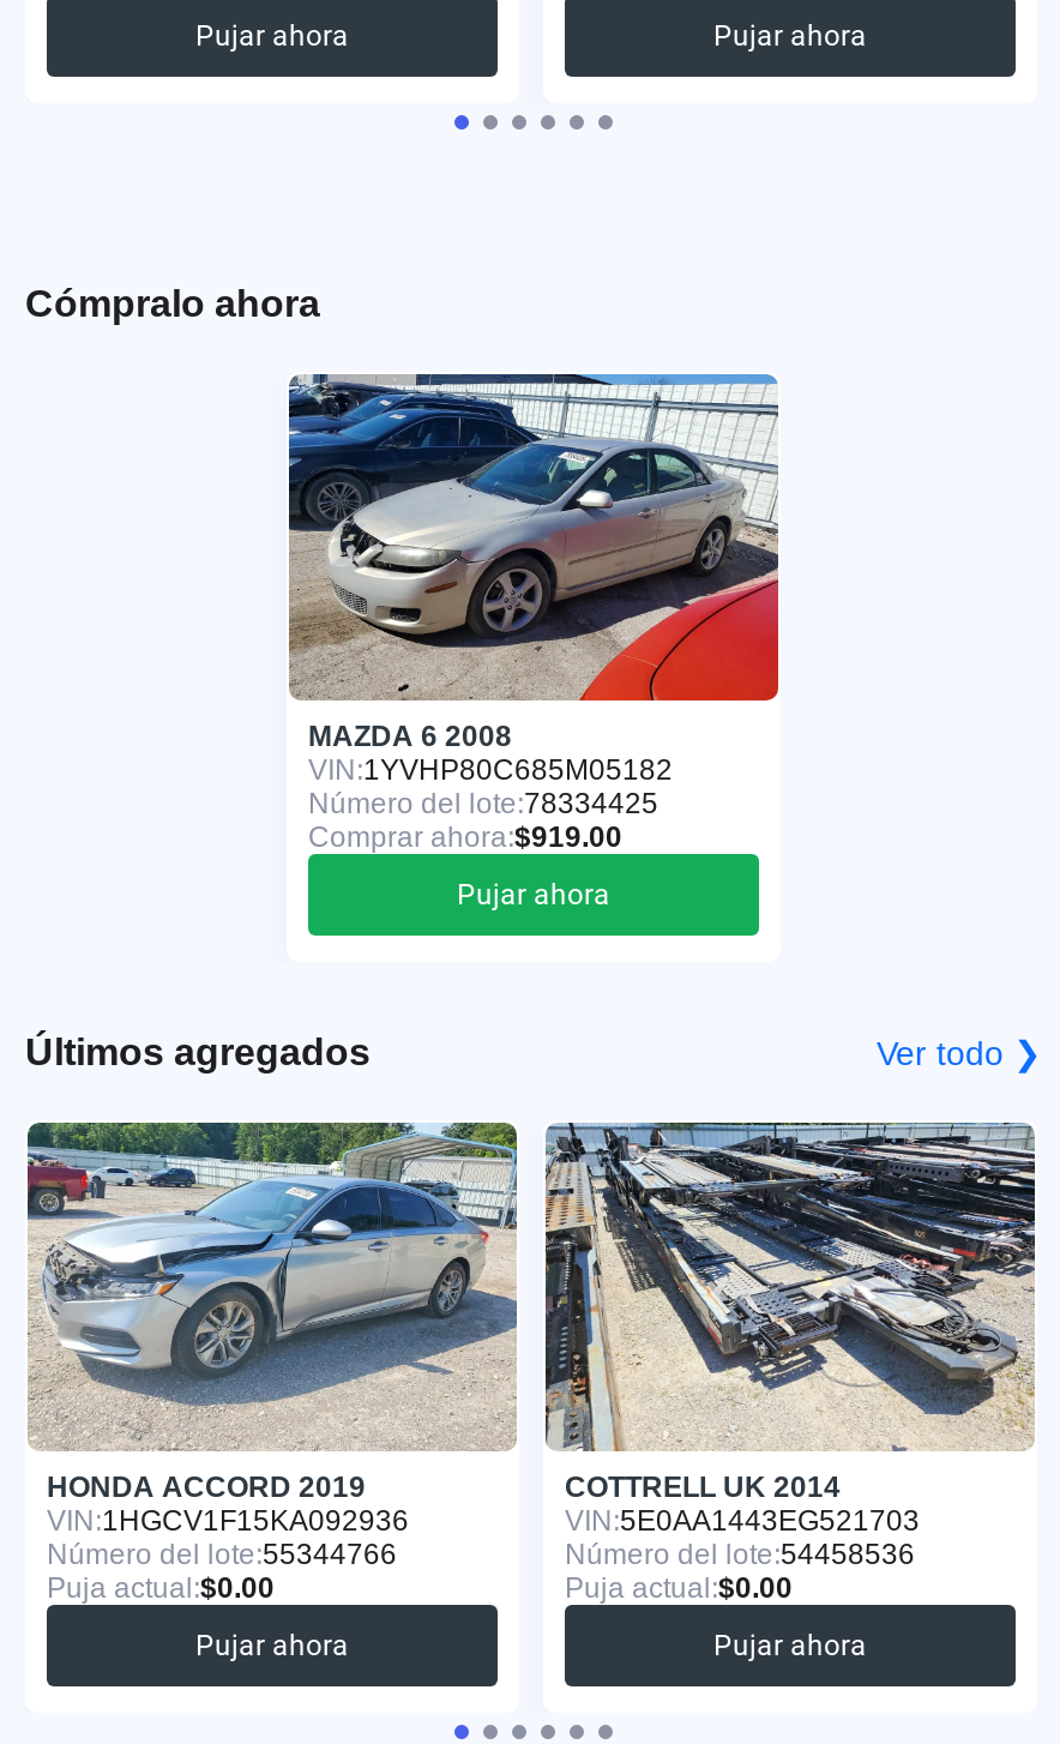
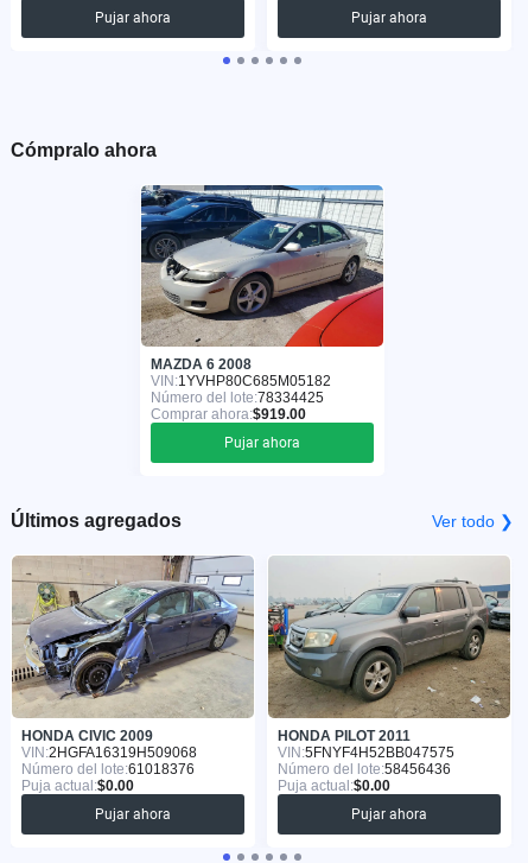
[28,1123,519,1504] [image] | HONDA ACCORD 2019 -> [12,556,254,744] [image] | HONDA CIVIC 2009
[543,1120,1037,1571] [image] | COTTRELL UK 2014 | VIN: 5E0AA1443EG521703 | Número del lote:54458536 -> [267,556,510,778] [image] | HONDA PILOT 2011 | VIN: 5FNYF4H52BB047575 | Número del lote:58456436
[47,1504,409,1538] VIN: 1HGCV1F15KA092936 -> [21,744,197,761] VIN: 2HGFA16319H509068
[47,1538,397,1571] Número del lote:55344766 -> [21,761,195,778] Número del lote:61018376

